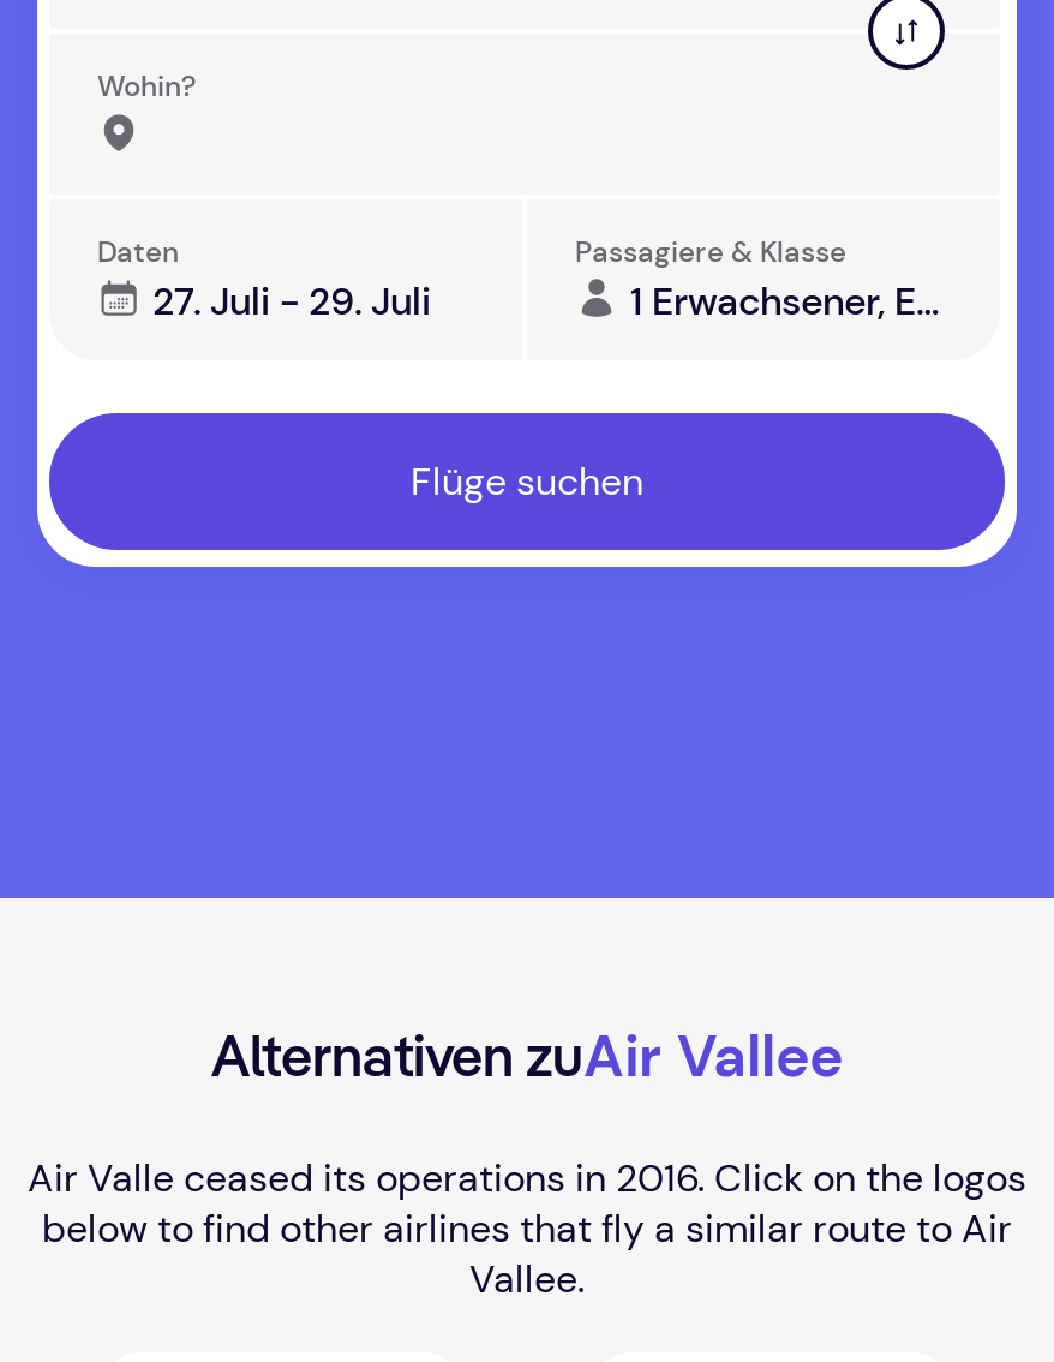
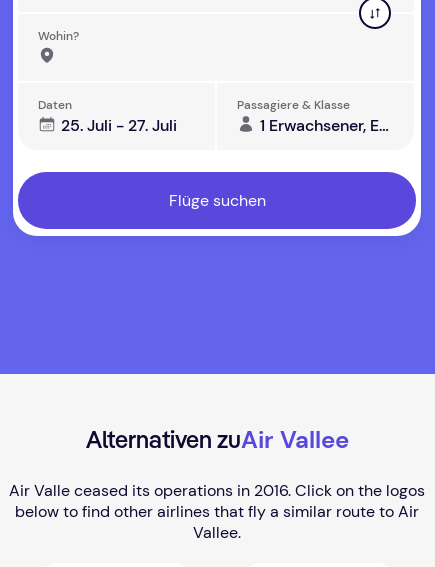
[152,276,431,327] 27. Juli - 29. Juli -> [61,115,177,136] 25. Juli - 27. Juli

